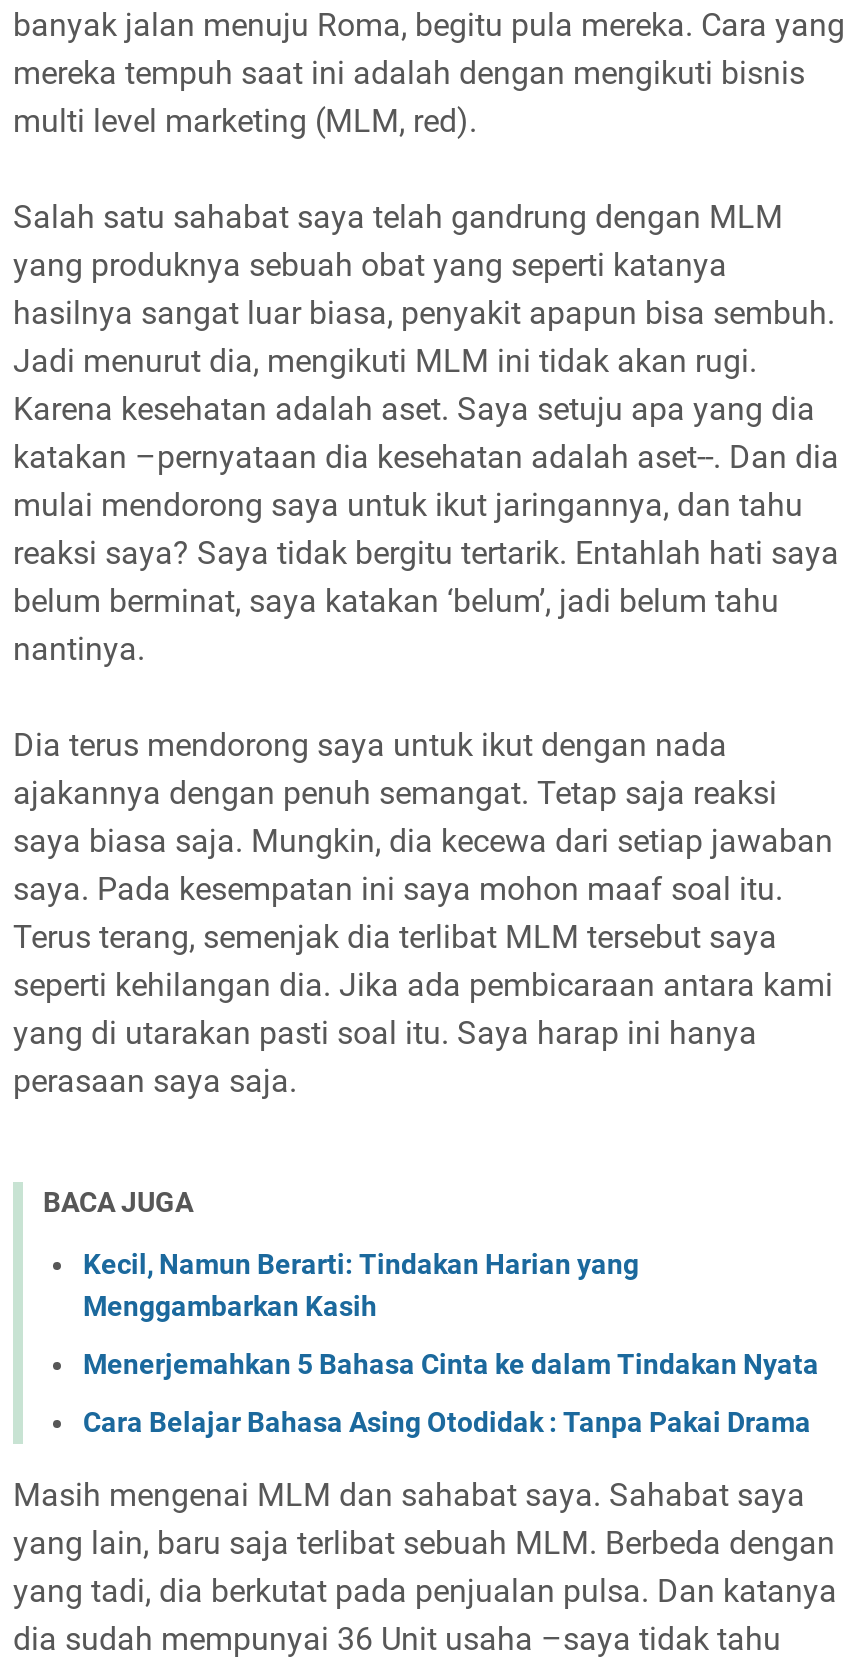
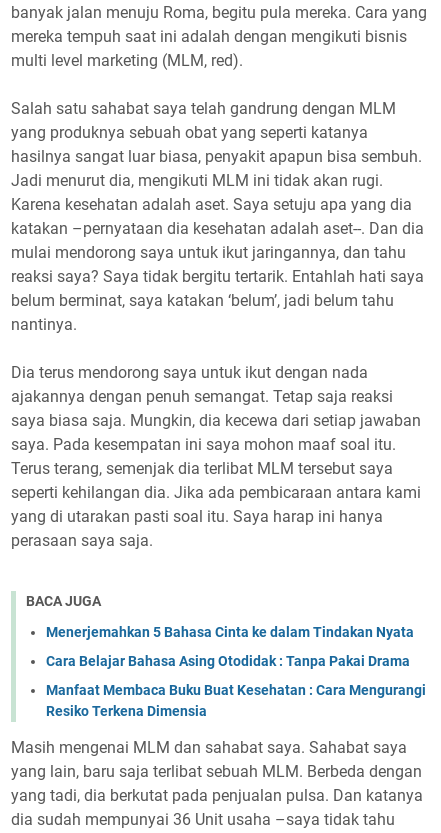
[83,1247,639,1321] Kecil, Namun Berarti: Tindakan Harian yang | Menggambarkan Kasih -> none
moved [83,1347,819,1437] -> [46,624,414,669]: Menerjemahkan 5 Bahasa Cinta ke dalam Tindakan Nyata | Cara Belajar Bahasa Asing Otodidak : Tanpa Pakai Drama
none -> [46,682,426,719] Manfaat Membaca Buku Buat Kesehatan : Cara Mengurangi | Resiko Terkena Dimensia

